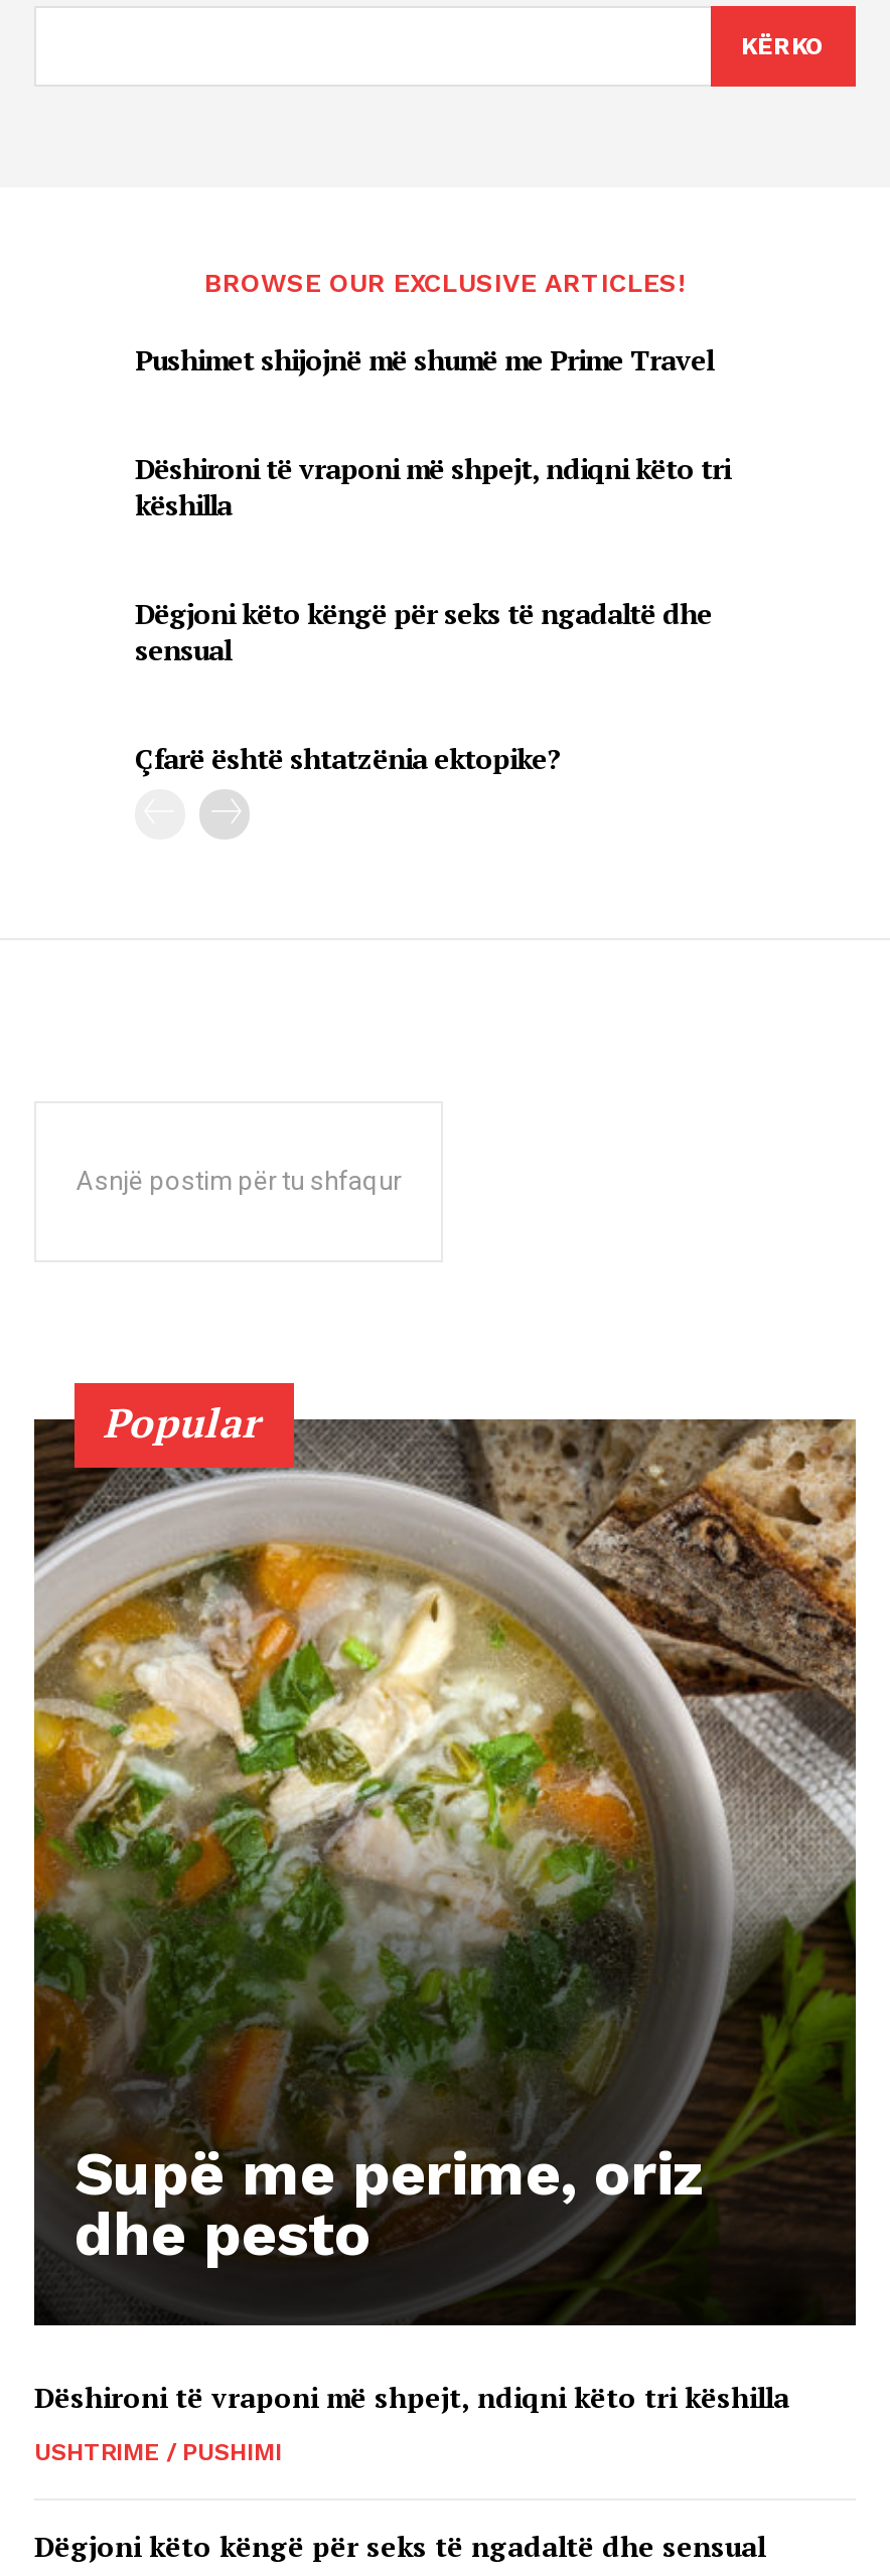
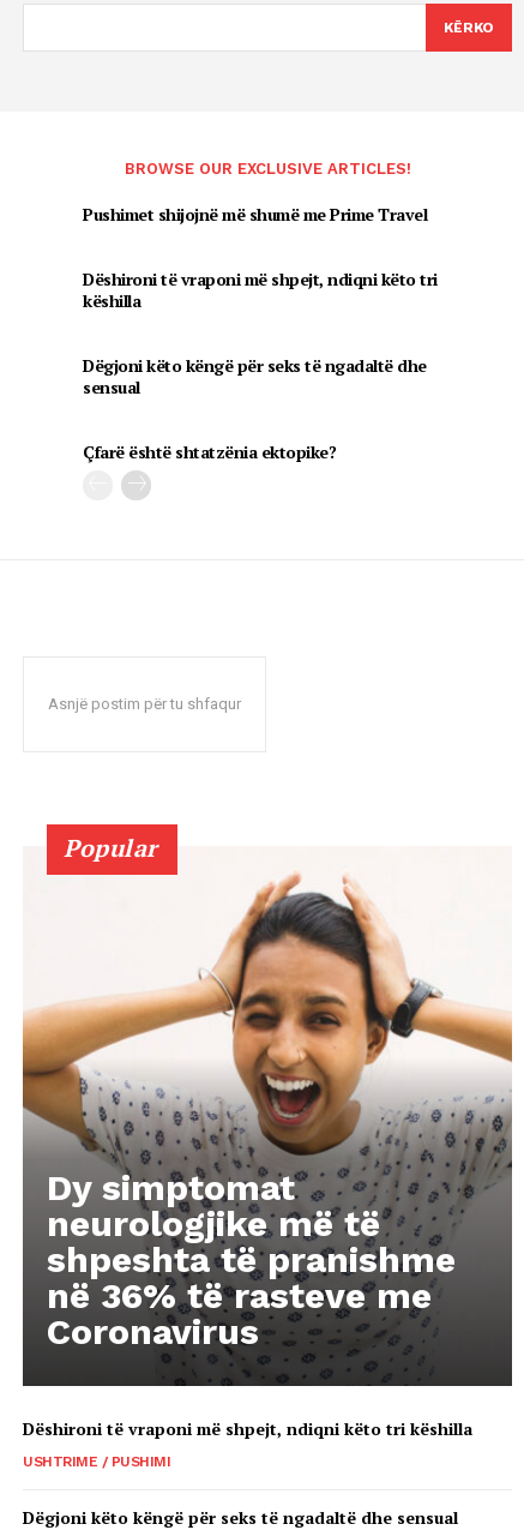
[32,1417,858,2323] [image] | Supë me perime, oriz | dhe pesto -> [22,846,513,1386] [image] | Dy simptomat | neurologjike më të | shpeshta të pranishme | në 36% të rasteve me | Coronavirus

